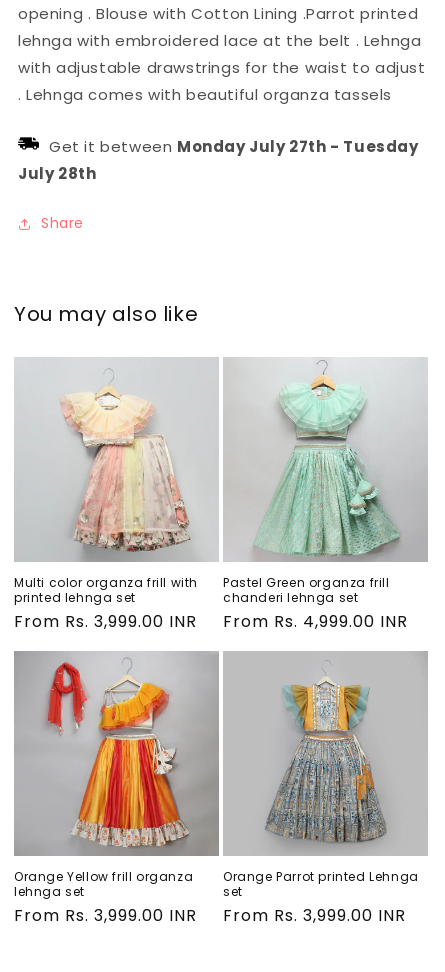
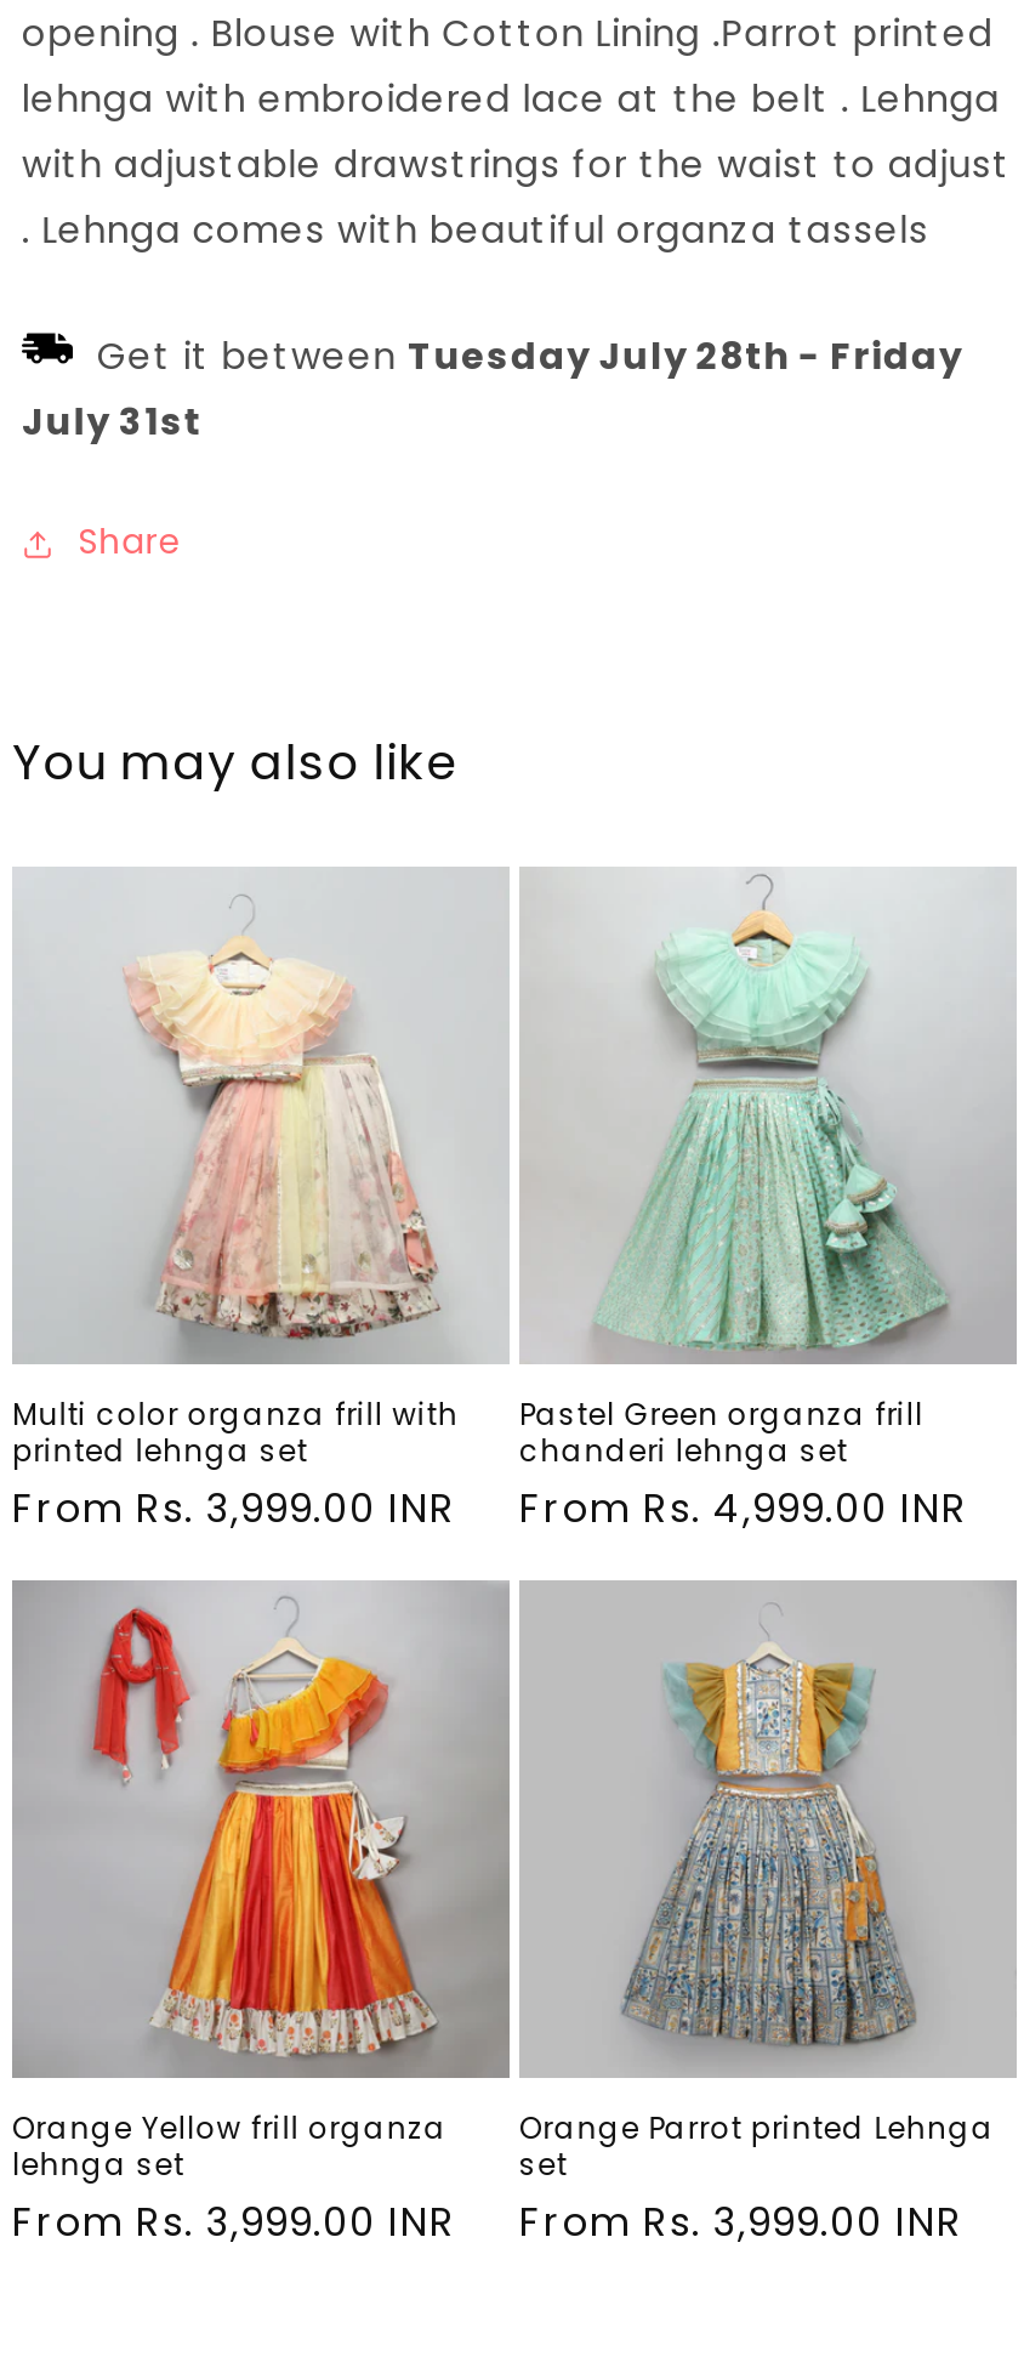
[49,136,419,157] Get it between Monday July 27th - Tuesday -> [97,330,962,381] Get it between Tuesday July 28th - Friday
[18,163,96,184] July 28th -> [22,396,202,447] July 31st

